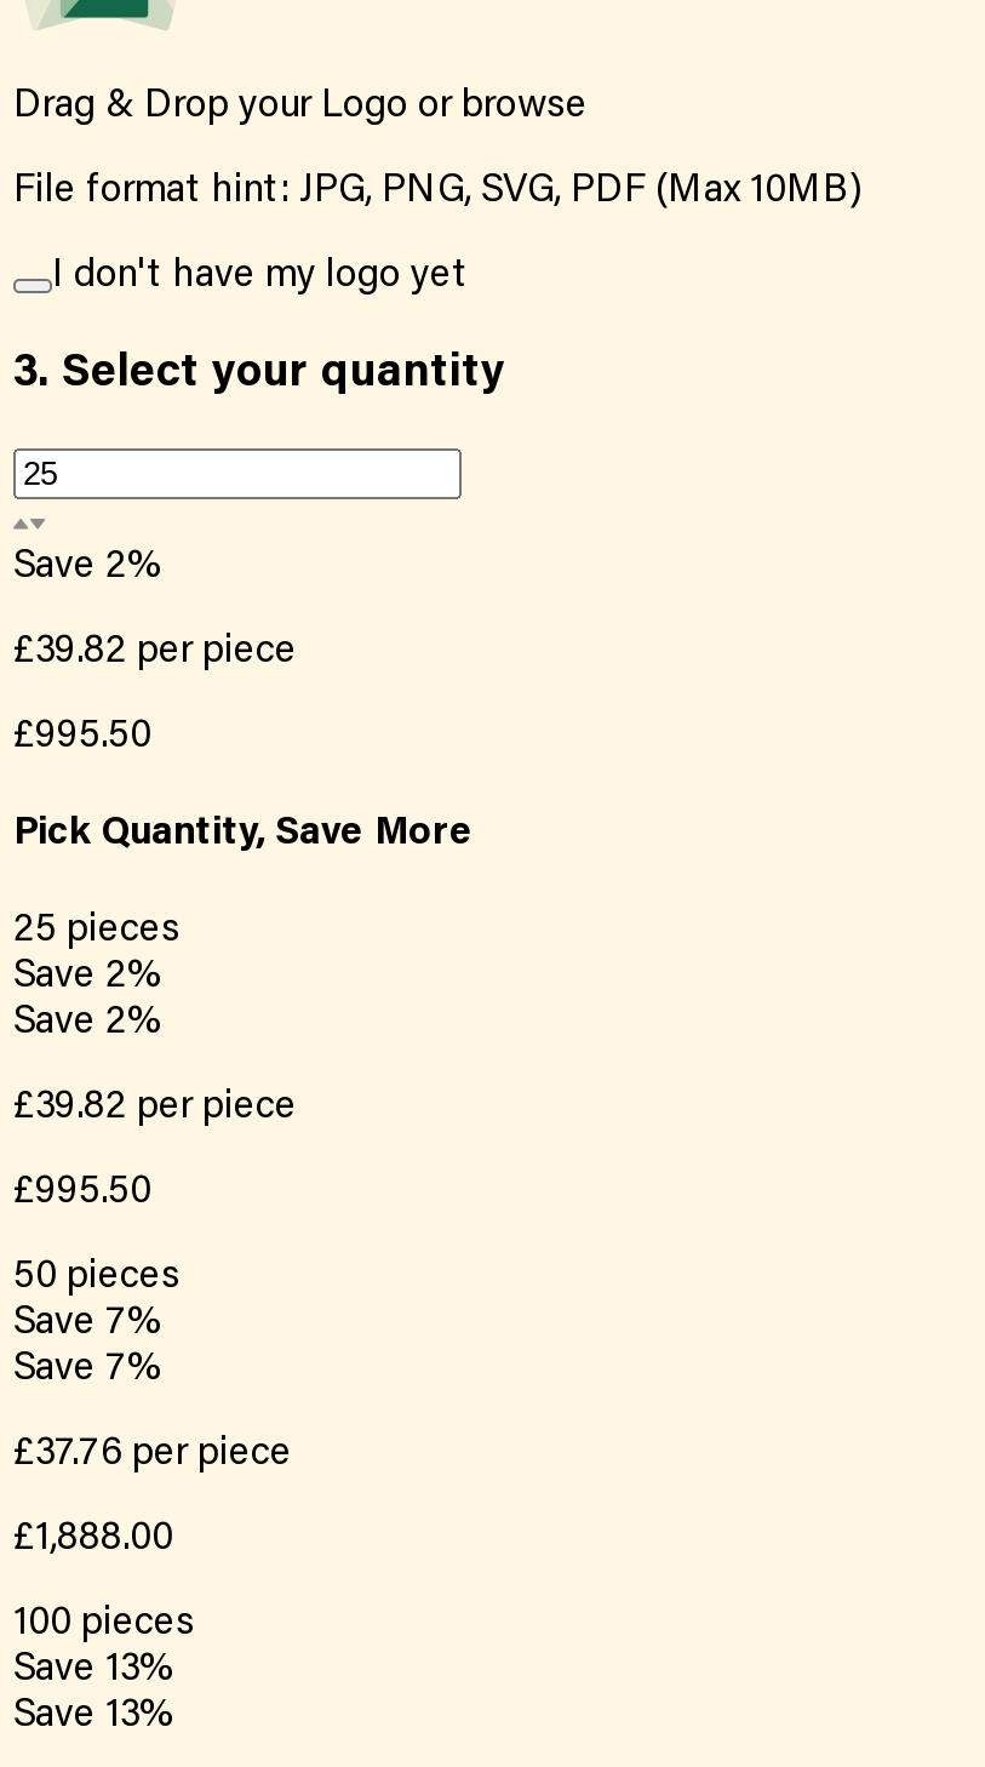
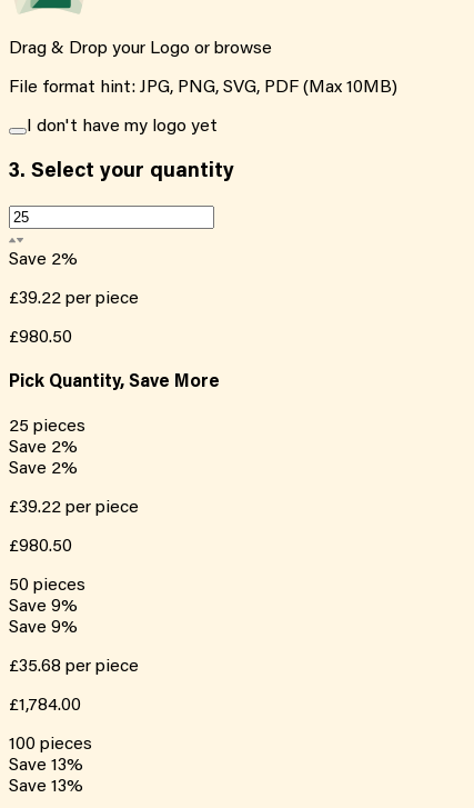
[13,632,297,671] £39.82 per piece -> [9,290,139,308] £39.22 per piece
[13,717,151,756] £995.50 -> [9,329,72,346] £980.50
[13,1089,297,1128] £39.82 per piece -> [9,499,139,517] £39.22 per piece
[13,1174,151,1212] £995.50 -> [9,538,72,556] £980.50
[13,1305,164,1343] Save 7% -> [9,598,78,616] Save 9%
[13,1351,164,1389] Save 7% -> [9,619,78,637] Save 9%
[13,1435,292,1474] £37.76 per piece -> [9,658,139,676] £35.68 per piece
[13,1520,173,1559] £1,888.00 -> [9,697,81,715] £1,784.00

